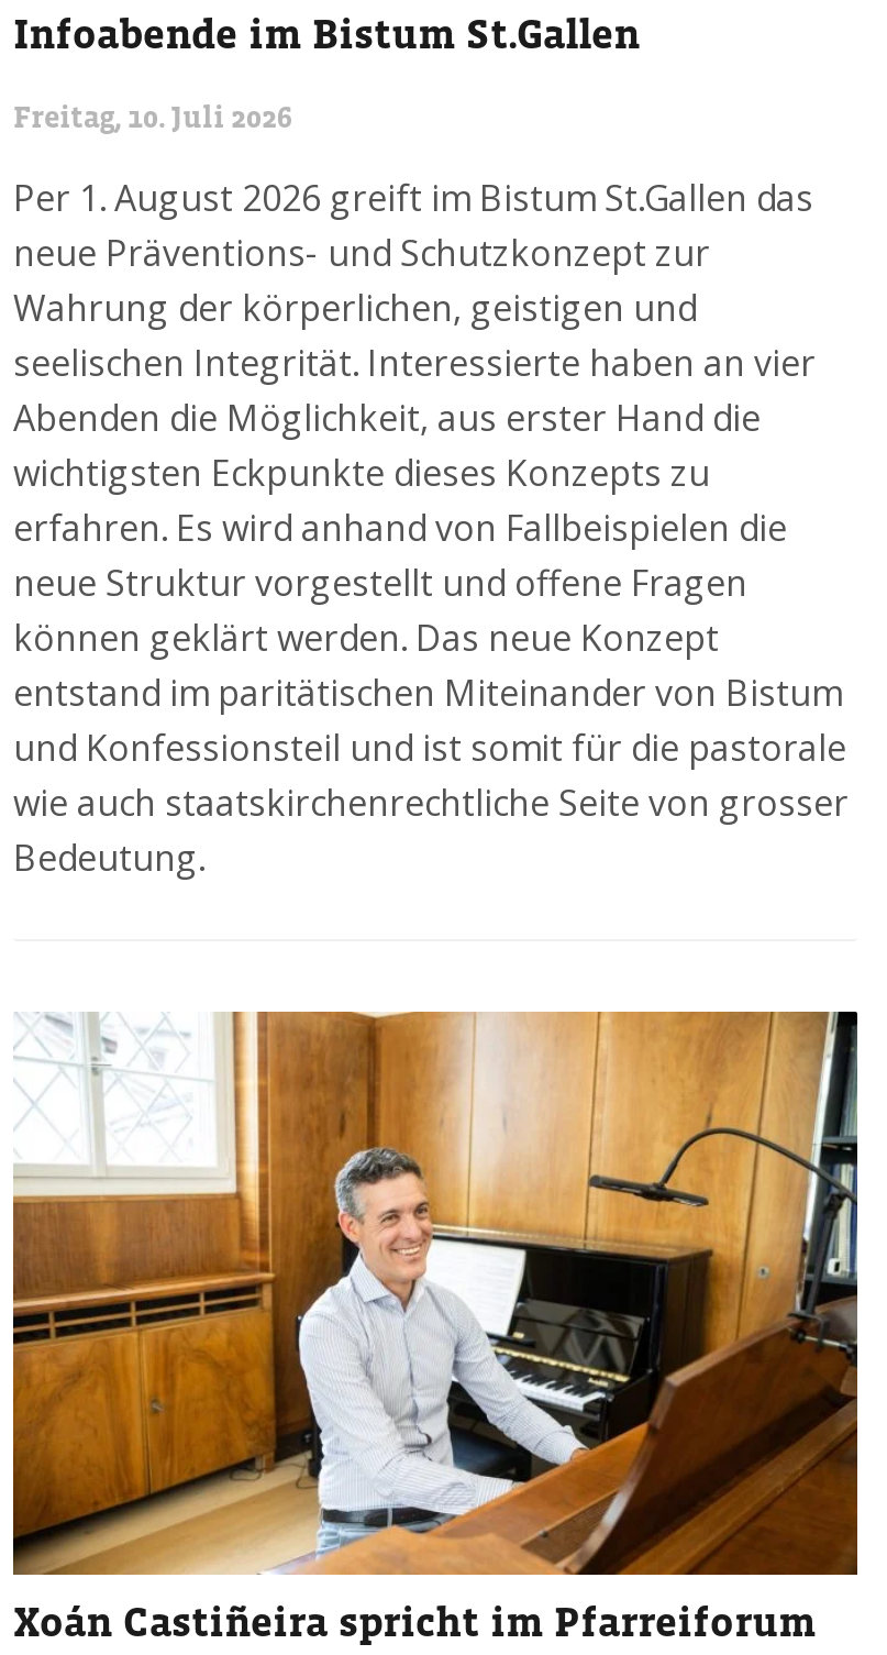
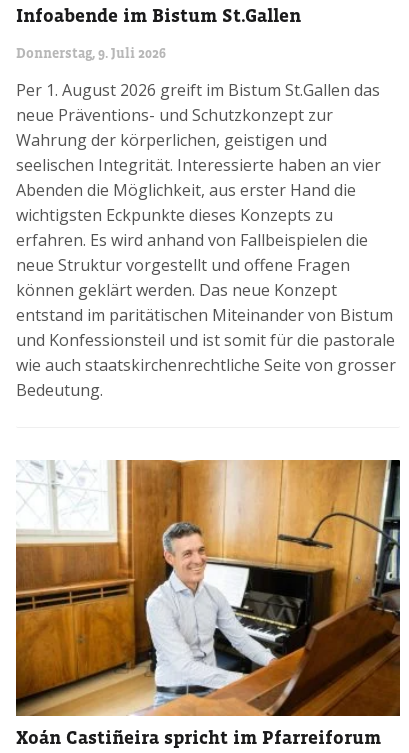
[13,98,292,133] Freitag, 10. Juli 2026 -> [16,45,166,61] Donnerstag, 9. Juli 2026

